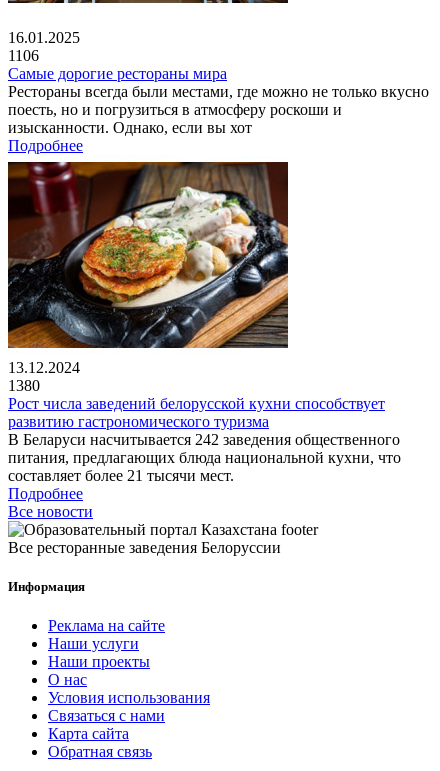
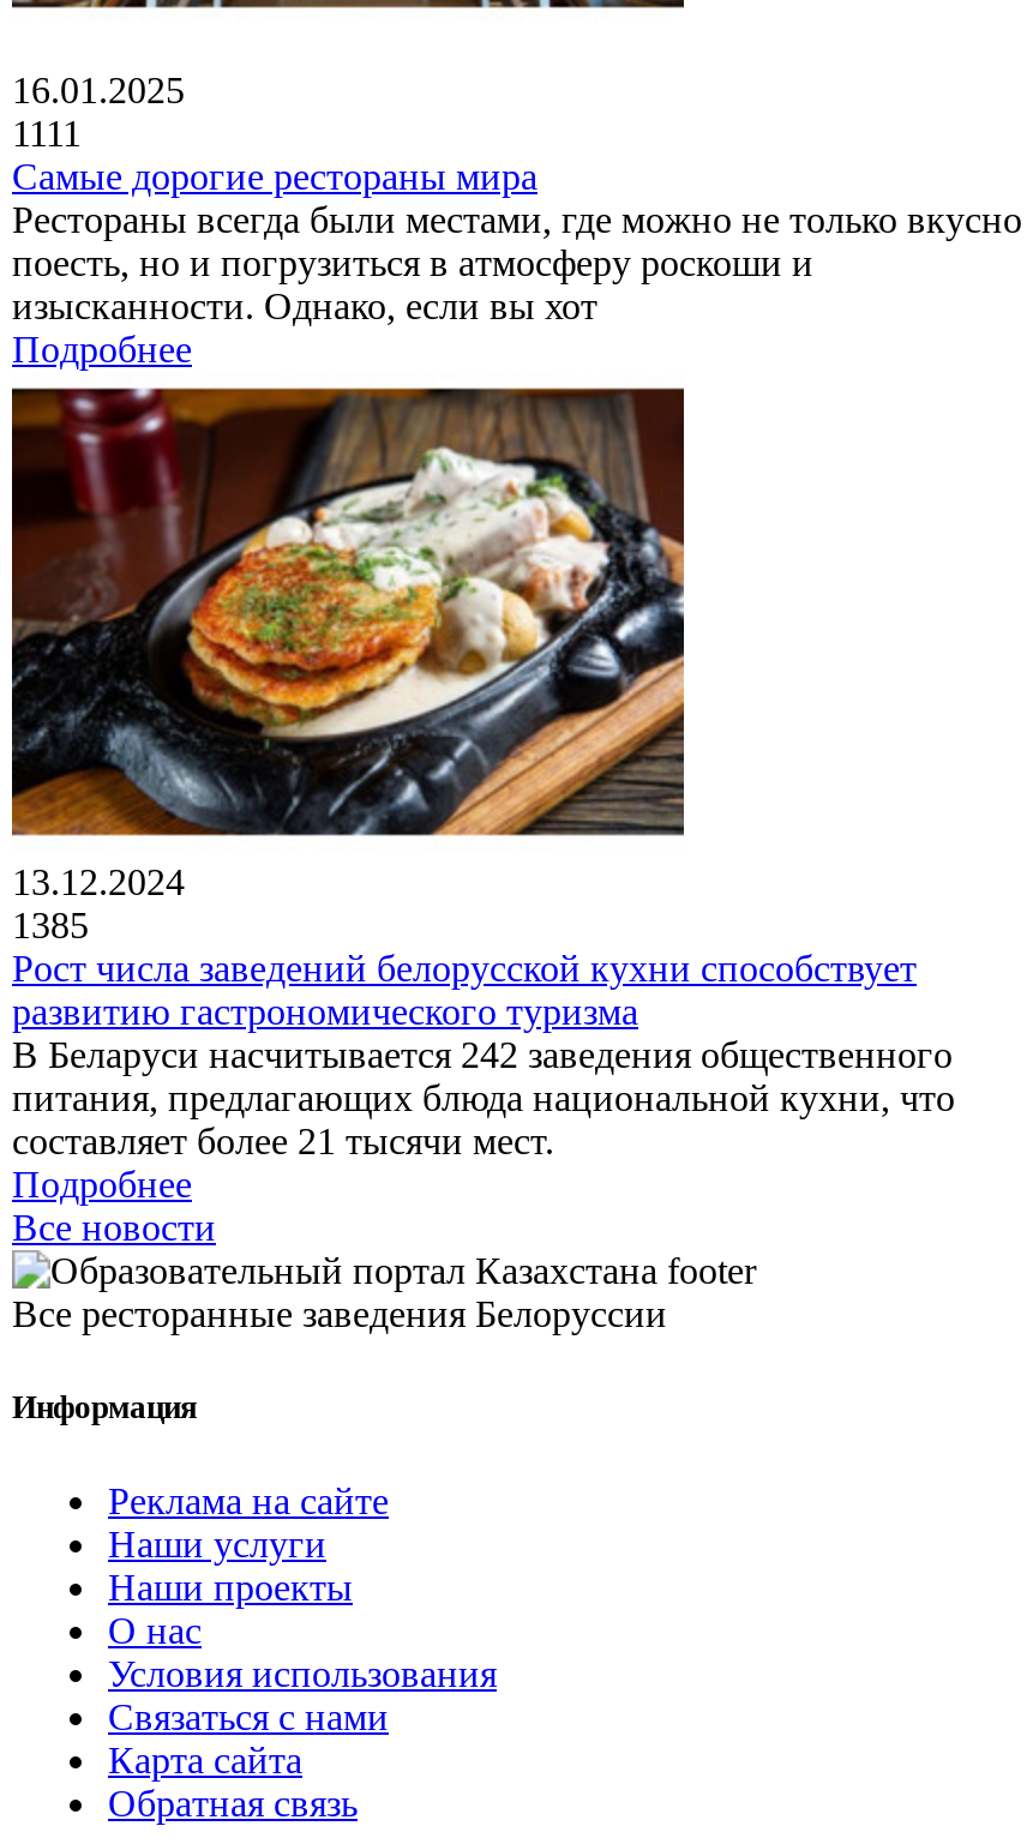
[8,47,39,64] 1106 -> [12,113,82,153] 1111
[8,377,40,394] 1380 -> [12,904,89,945] 1385

